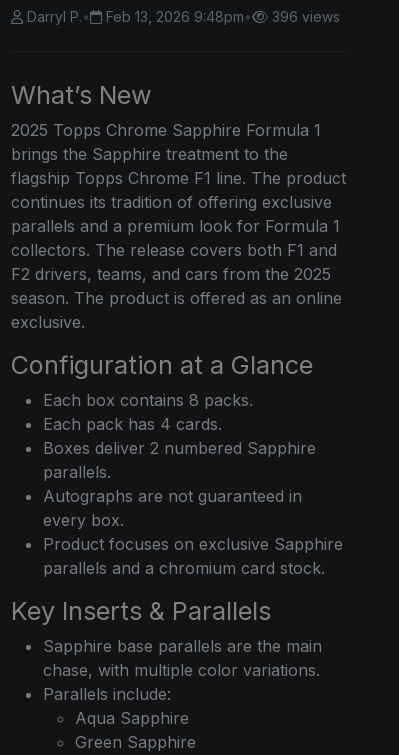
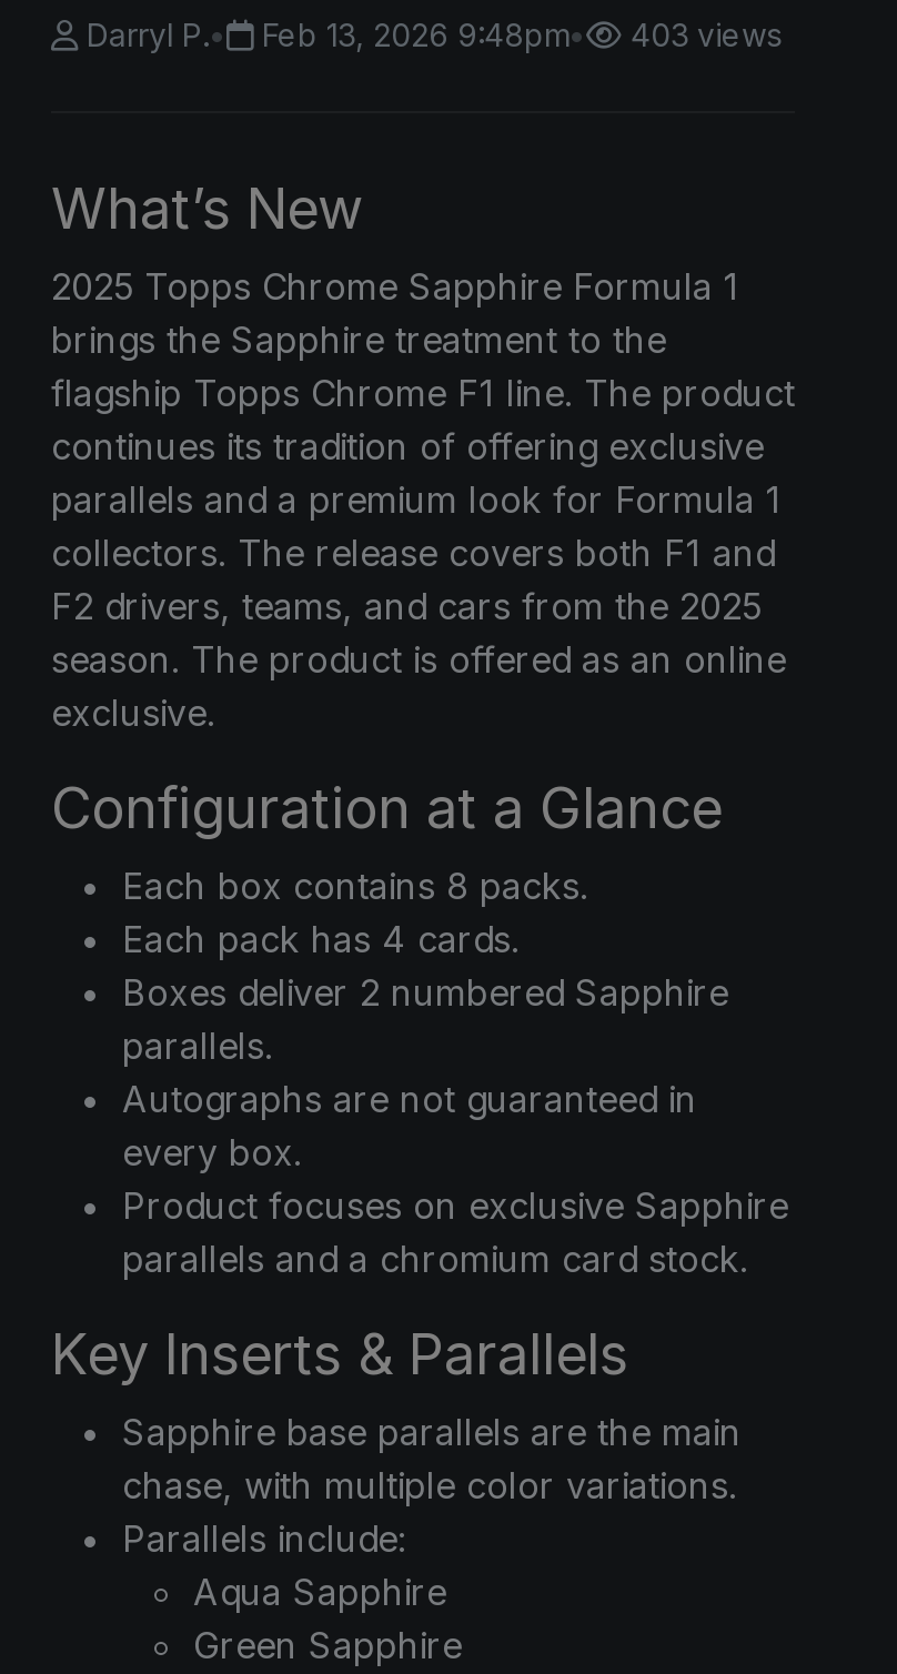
[27,8,340,25] Darryl P.• Feb 13, 2026 9:48pm• 396 views -> [87,16,782,53] Darryl P.• Feb 13, 2026 9:48pm• 403 views

